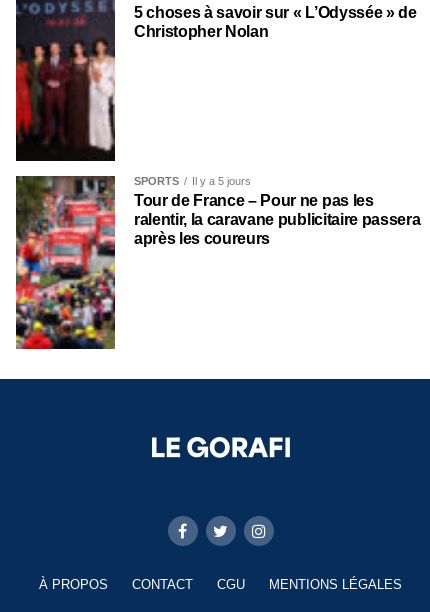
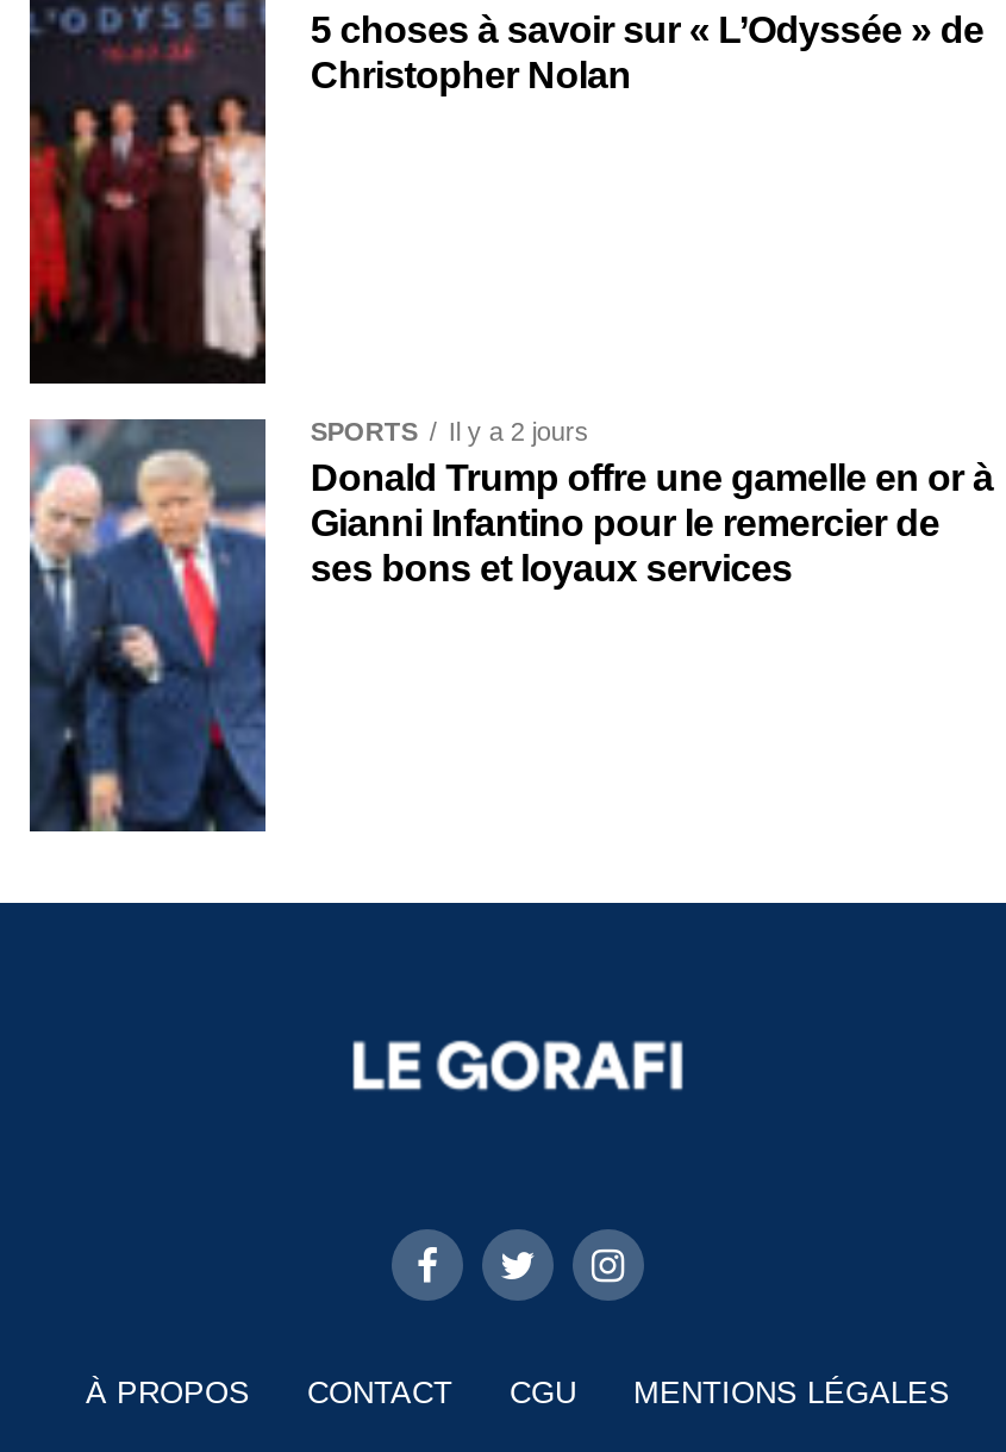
[15,175,420,350] [image] | Il y a 5 jours | Tour de France – Pour ne pas les | ralentir, la caravane publicitaire passera | après les coureurs -> [27,416,993,834] [image] | Il y a 2 jours | Donald Trump offre une gamelle en or à | Gianni Infantino pour le remercier de | ses bons et loyaux services

